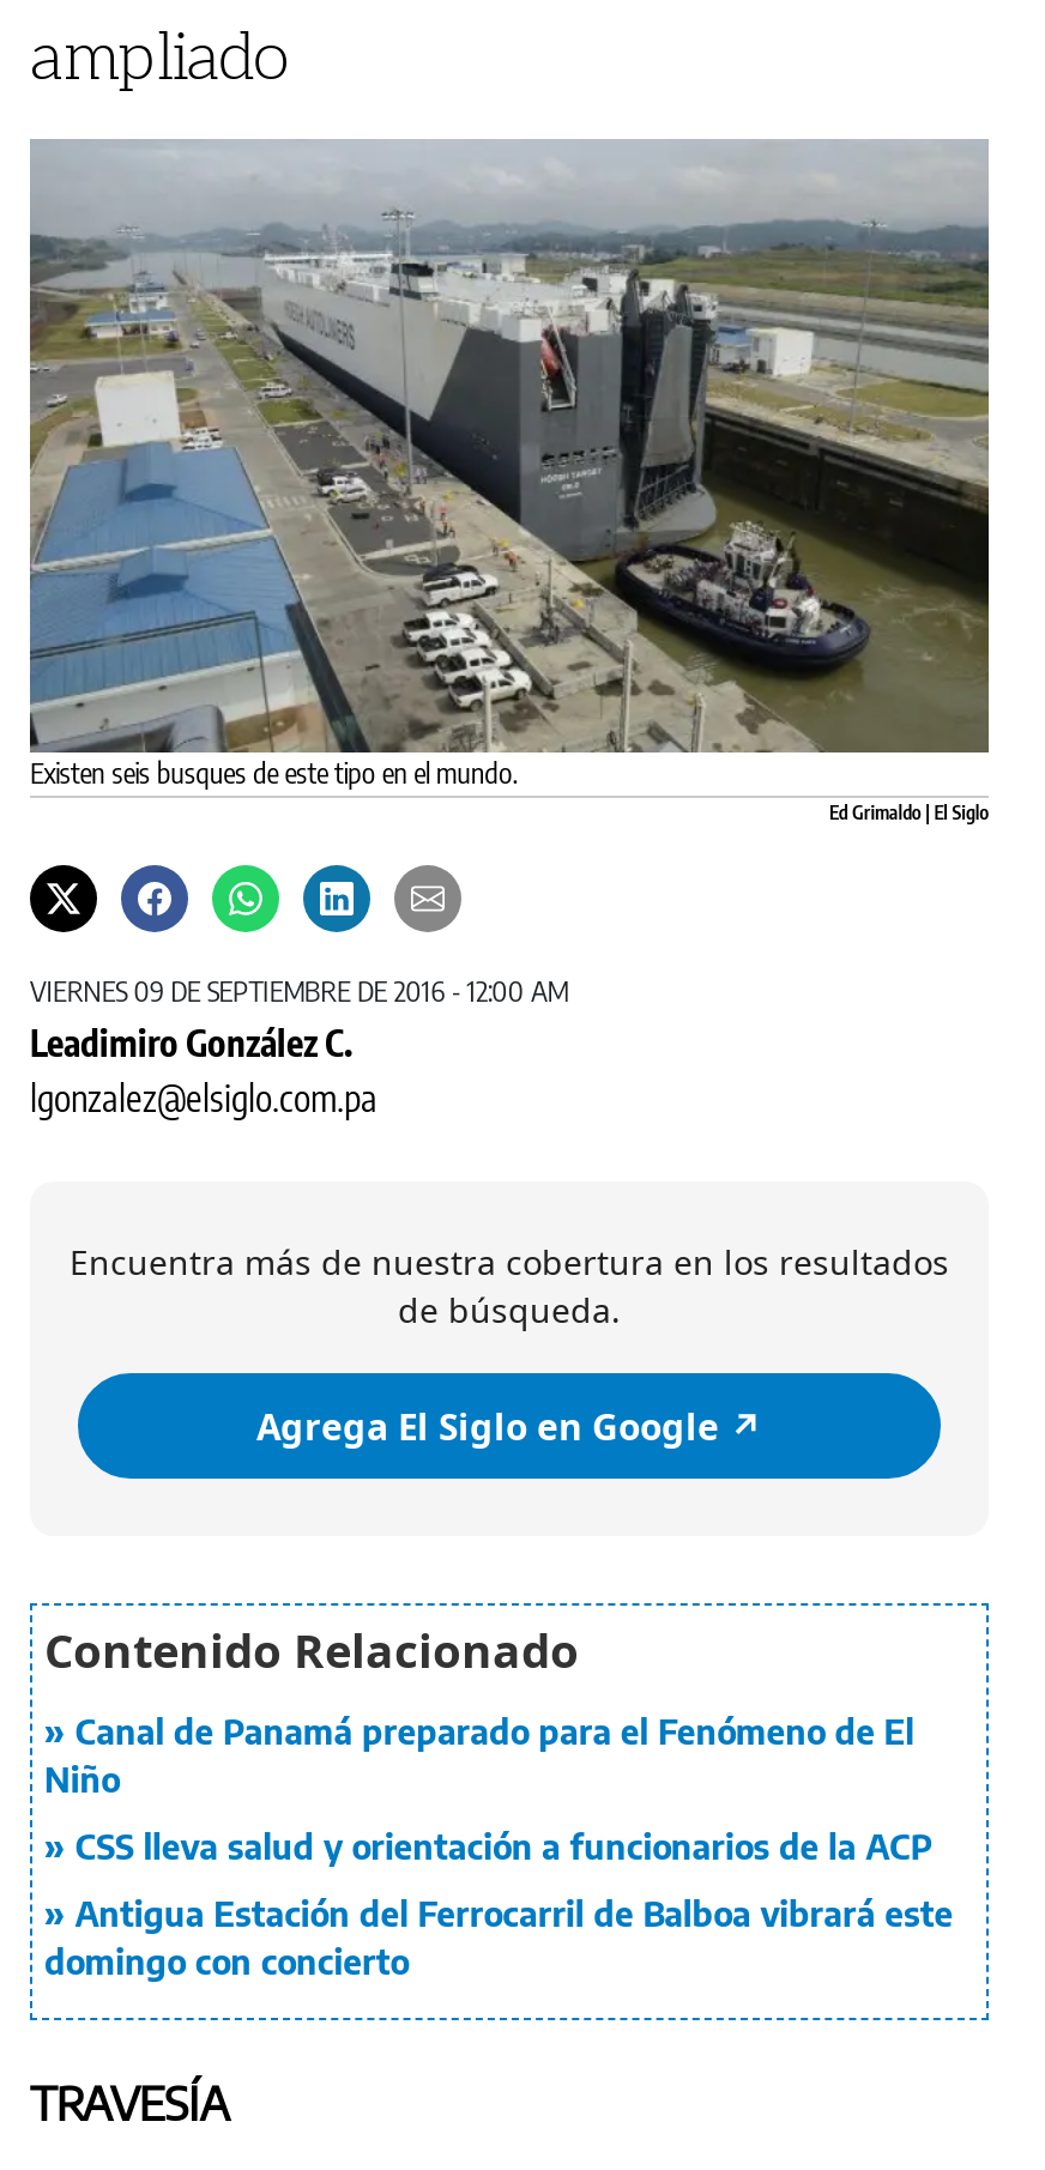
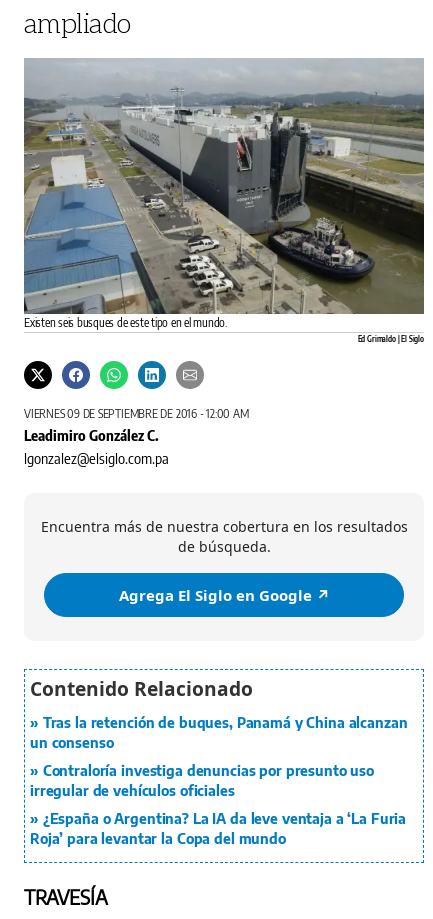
[44,1712,914,1800] Canal de Panamá preparado para el Fenómeno de El | Niño -> [30,714,407,751] Tras la retención de buques, Panamá y China alcanzan | un consenso
[75,1827,932,1867] CSS lleva salud y orientación a funcionarios de la ACP -> [30,762,374,799] Contraloría investiga denuncias por presunto uso | irregular de vehículos oficiales
[44,1894,953,1982] Antigua Estación del Ferrocarril de Balboa vibrará este | domingo con concierto -> [30,810,406,847] ¿España o Argentina? La IA da leve ventaja a ‘La Furia | Roja’ para levantar la Copa del mundo

